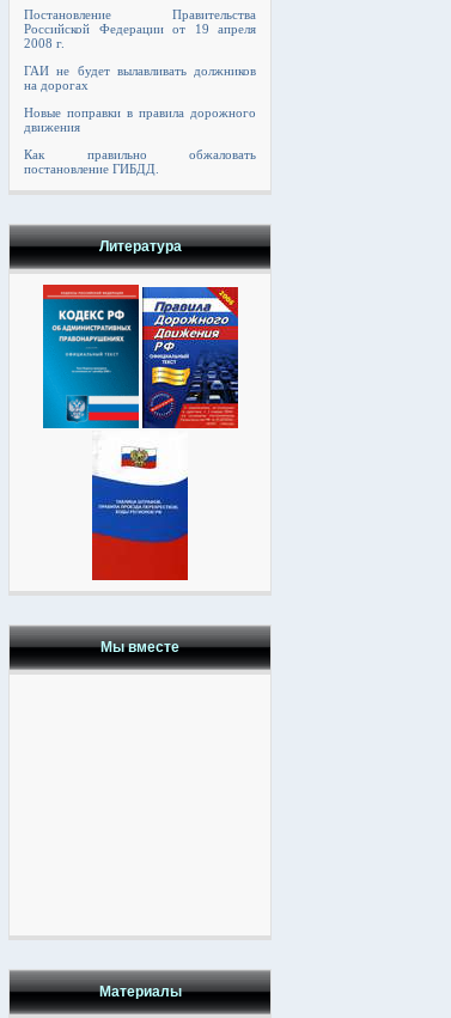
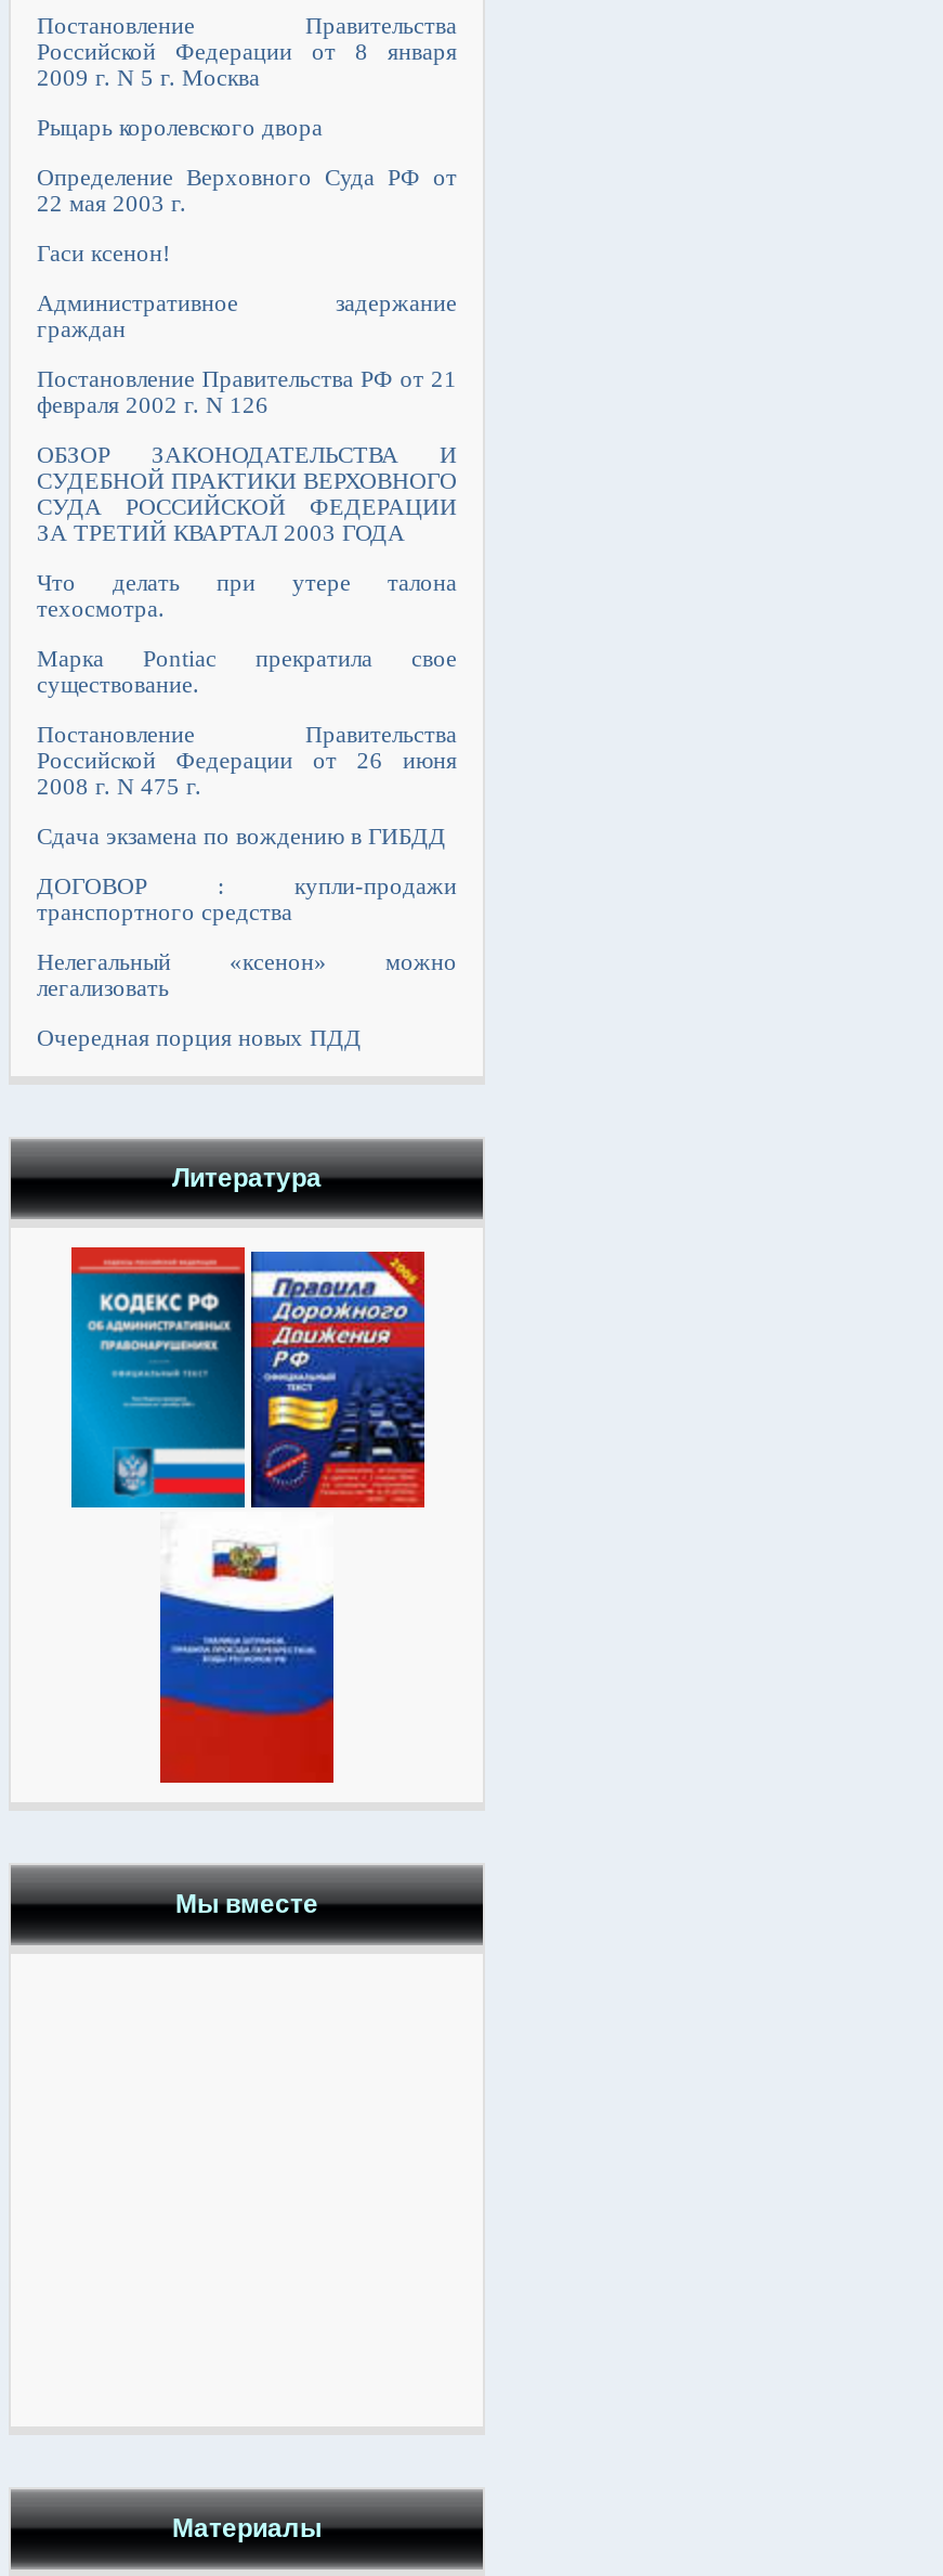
[24,22,256,176] Российской Федерации от 19 апреля | 2008 г. | ГАИ не будет вылавливать должников | на дорогах | Новые поправки в правила дорожного | движения | Как правильно обжаловать | постановление ГИБДД. -> [37,38,457,1050] Российской Федерации от 8 января | 2009 г. N 5 г. Москва | Рыцарь королевского двора | Определение Верховного Суда РФ от | 22 мая 2003 г. | Гаси ксенон! | Административное задержание | граждан | Постановление Правительства РФ от 21 | февраля 2002 г. N 126 | ОБЗОР ЗАКОНОДАТЕЛЬСТВА И | СУДЕБНОЙ ПРАКТИКИ ВЕРХОВНОГО | СУДА РОССИЙСКОЙ ФЕДЕРАЦИИ | ЗА ТРЕТИЙ КВАРТАЛ 2003 ГОДА | Что делать при утере талона | техосмотра. | Марка Pontiac прекратила свое | существование. | Постановление Правительства | Российской Федерации от 26 июня | 2008 г. N 475 г. | Сдача экзамена по вождению в ГИБДД | ДОГОВОР : купли-продажи | транспортного средства | Нелегальный «ксенон» можно | легализовать | Очередная порция новых ПДД

